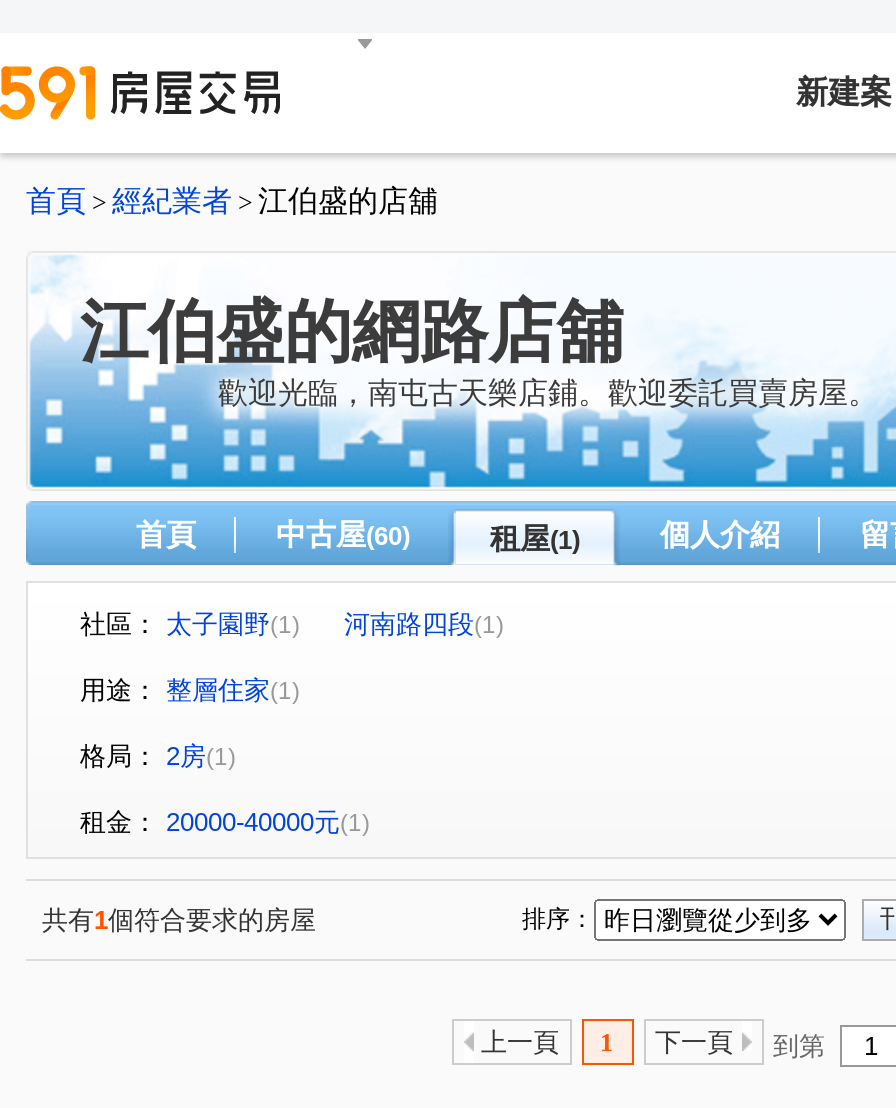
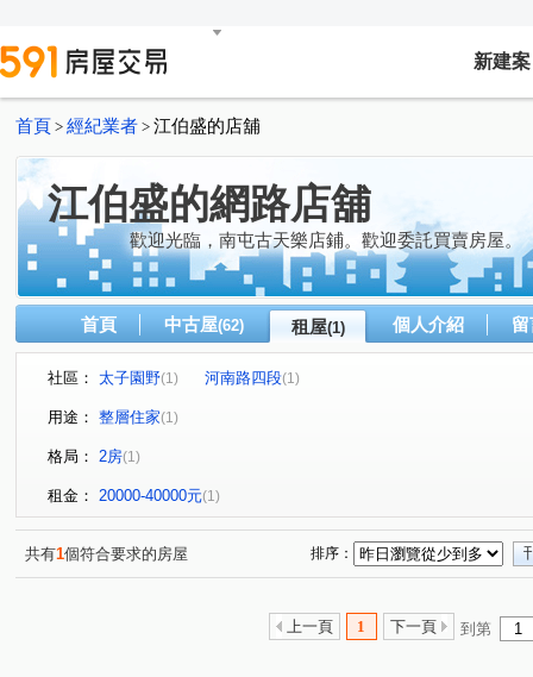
[276,517,410,551] 中古屋(60) -> [164,314,244,334] 中古屋(62)

